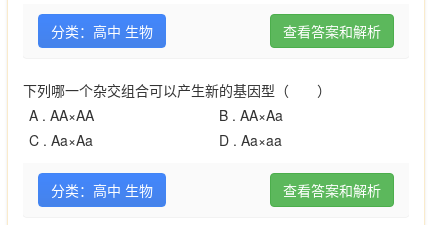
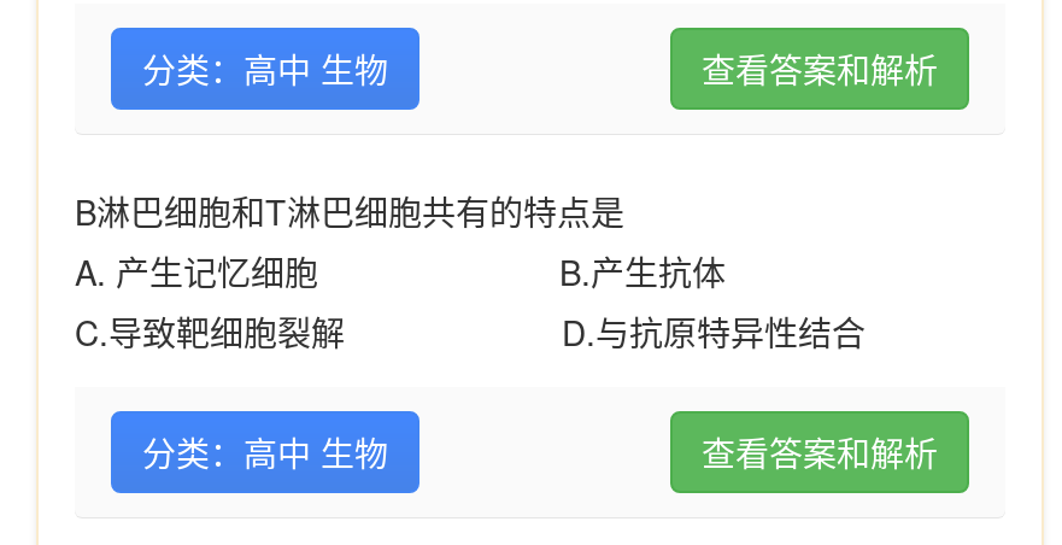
[23,80,331,150] 下列哪一个杂交组合可以产生新的基因型（ ） | A . AA×AA | B . AA×Aa | C . Aa×Aa | D . Aa×aa -> [75,187,866,356] B淋巴细胞和T淋巴细胞共有的特点是 | A.产生记忆细胞 | B.产生抗体 | C.导致靶细胞裂解 | D.与抗原特异性结合

